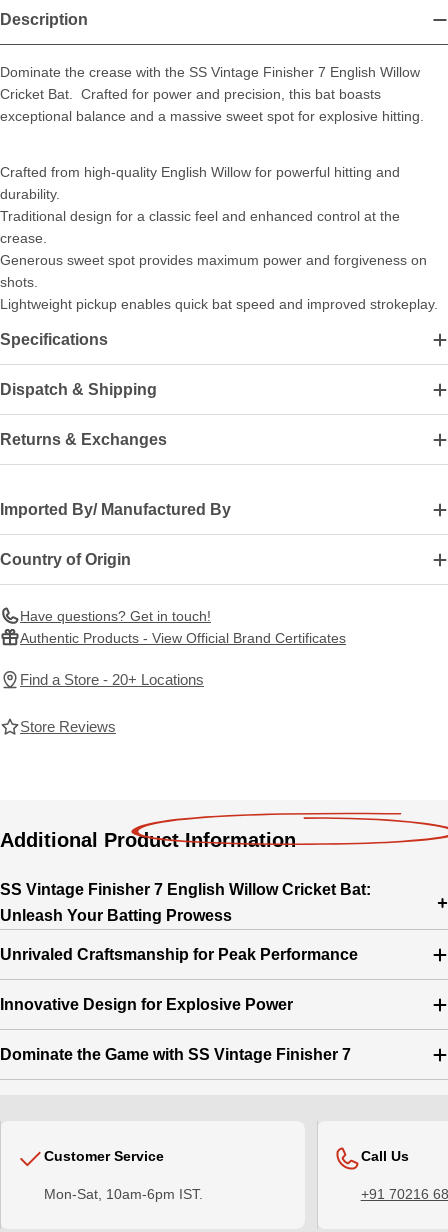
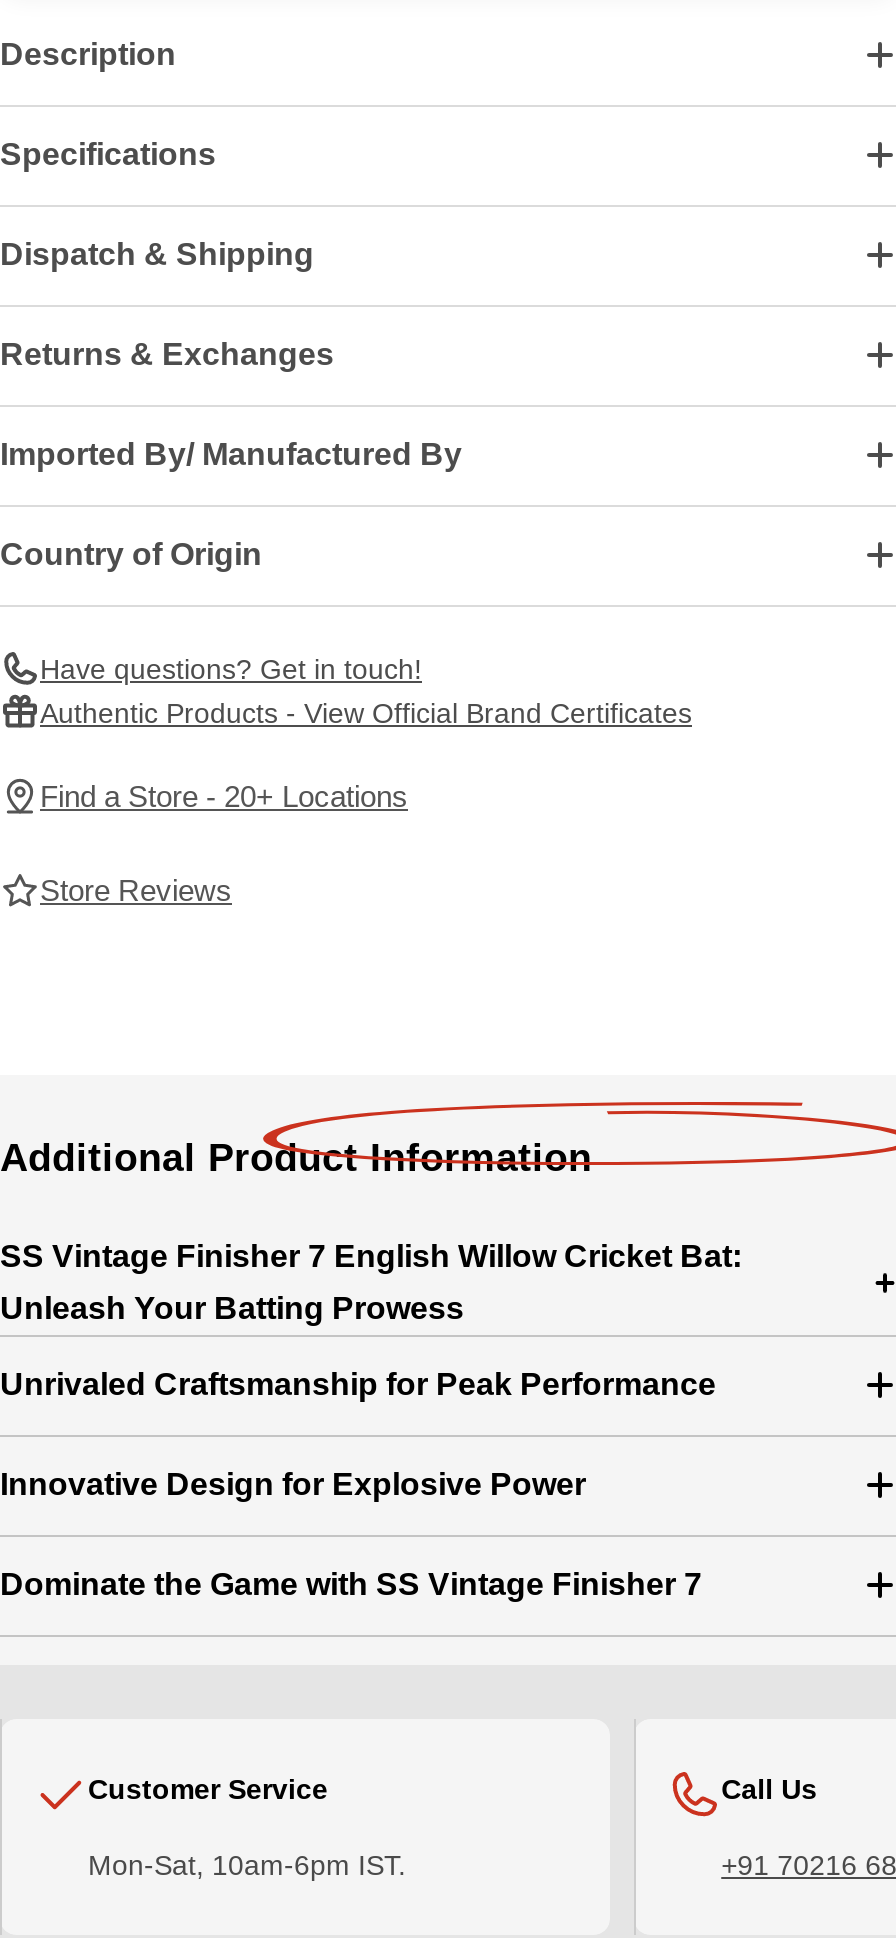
[0,64,438,312] Dominate the crease with the SS Vintage Finisher 7 English Willow | Cricket Bat. Crafted for power and precision, this bat boasts | exceptional balance and a massive sweet spot for explosive hitting. | Crafted from high-quality English Willow for powerful hitting and | durability. | Traditional design for a classic feel and enhanced control at the | crease. | Generous sweet spot provides maximum power and forgiveness on | shots. | Lightweight pickup enables quick bat speed and improved strokeplay. -> none
moved [0,501,346,735] -> [0,438,692,907]: Imported By/ Manufactured By | Country of Origin | Have questions? Get in touch! | Authentic Products - View Official Brand Certificates | Find a Store - 20+ Locations | Store Reviews

